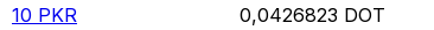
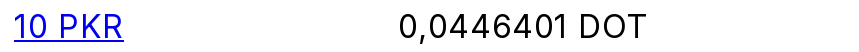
[240,3,385,26] 0,0426823 DOT -> [398,6,648,46] 0,0446401 DOT

